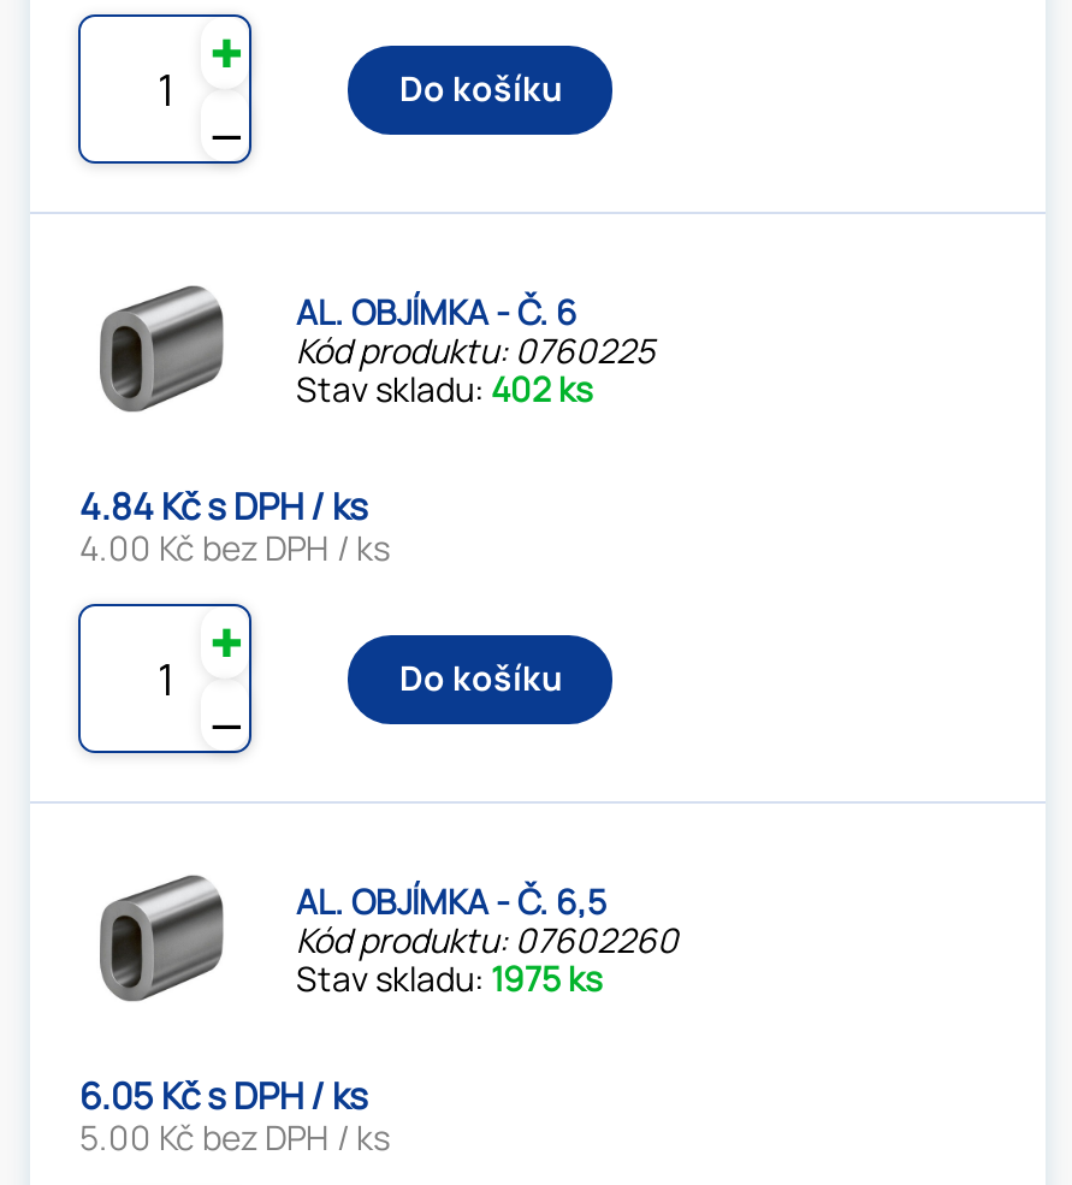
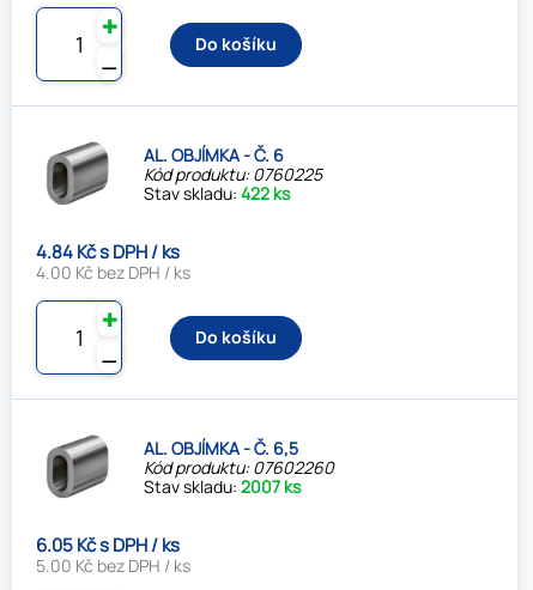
[296,365,592,411] Stav skladu:402 ks -> [144,182,290,205] Stav skladu:422 ks
[296,955,601,1001] Stav skladu:1975 ks -> [144,475,301,498] Stav skladu:2007 ks

